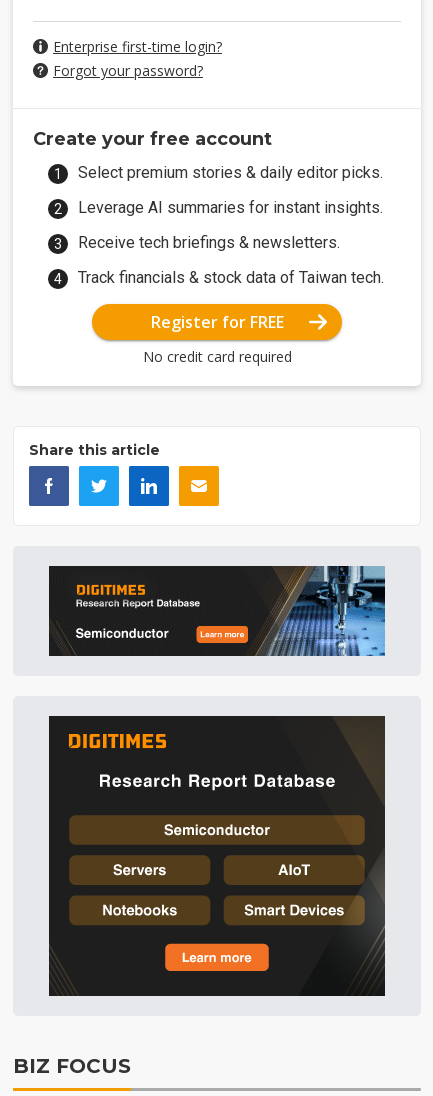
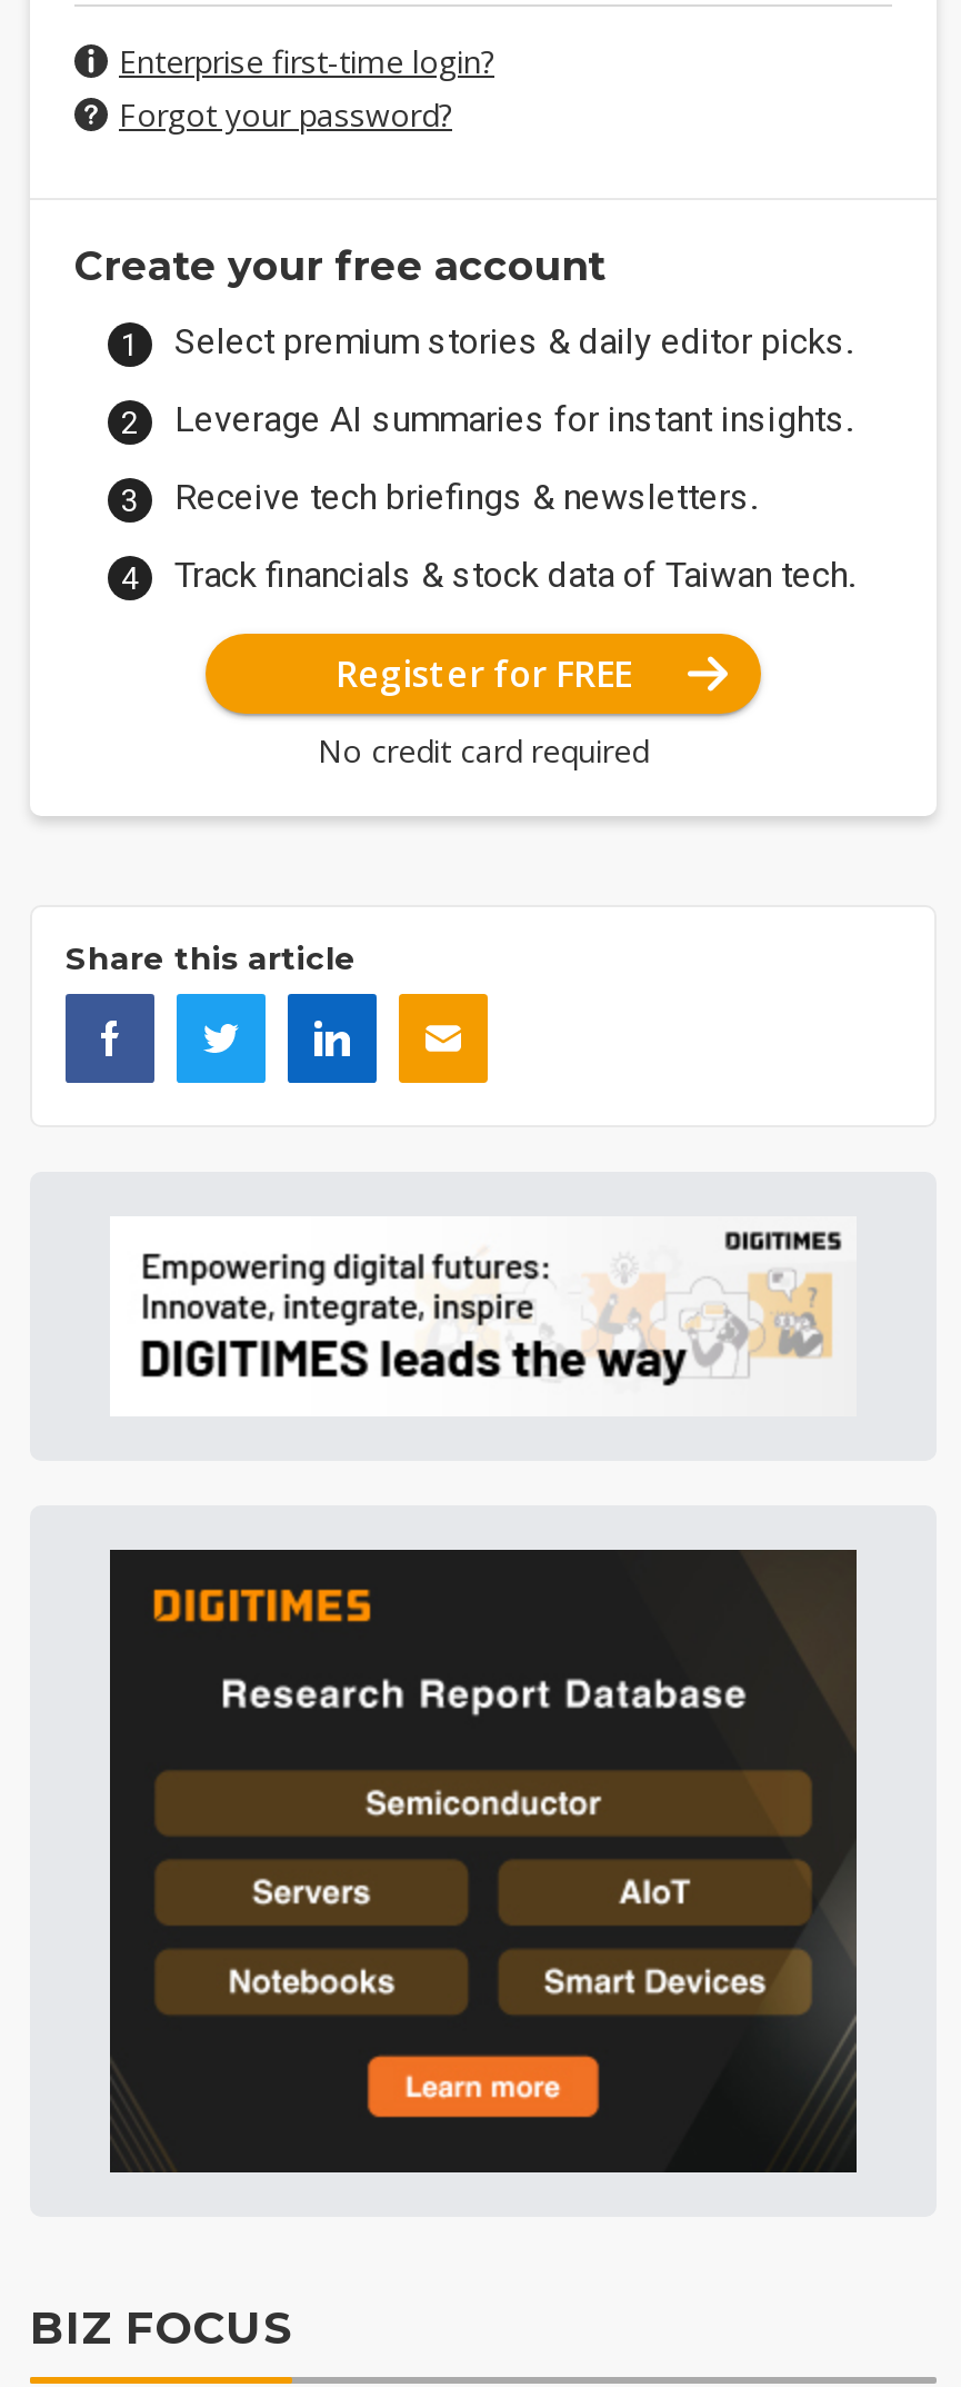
[48,565,386,657] [image] -> [110,1216,857,1416] [image]

